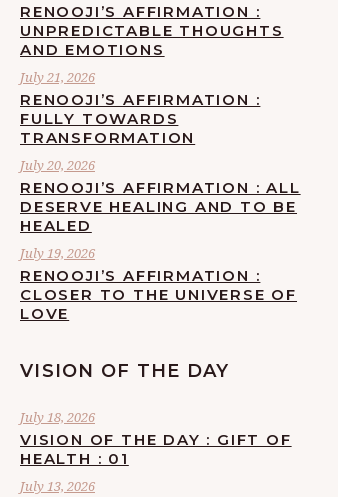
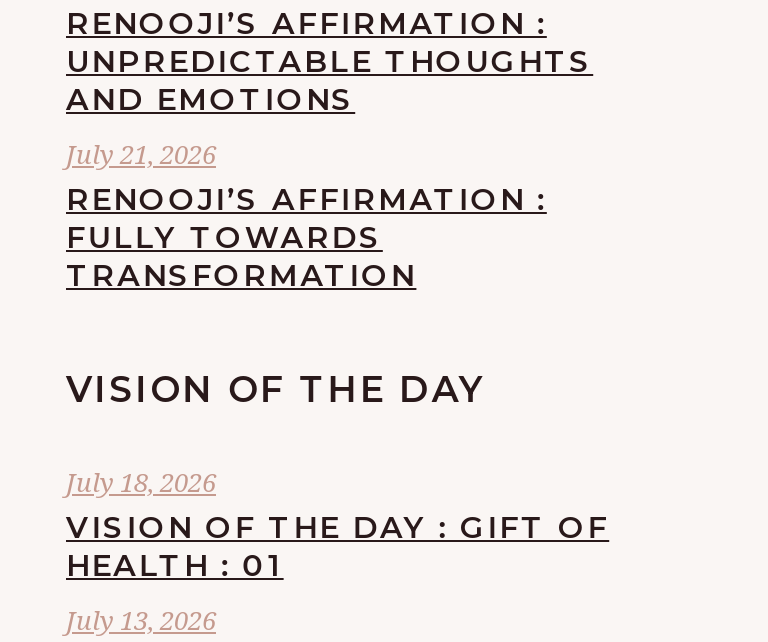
[20,156,301,323] July 20, 2026 | RENOOJI’S AFFIRMATION : ALL | DESERVE HEALING AND TO BE | HEALED | July 19, 2026 | RENOOJI’S AFFIRMATION : | CLOSER TO THE UNIVERSE OF | LOVE -> none

